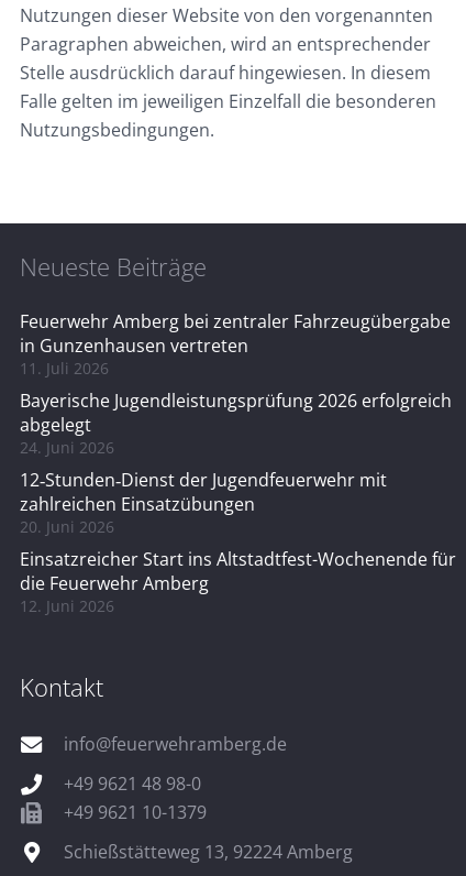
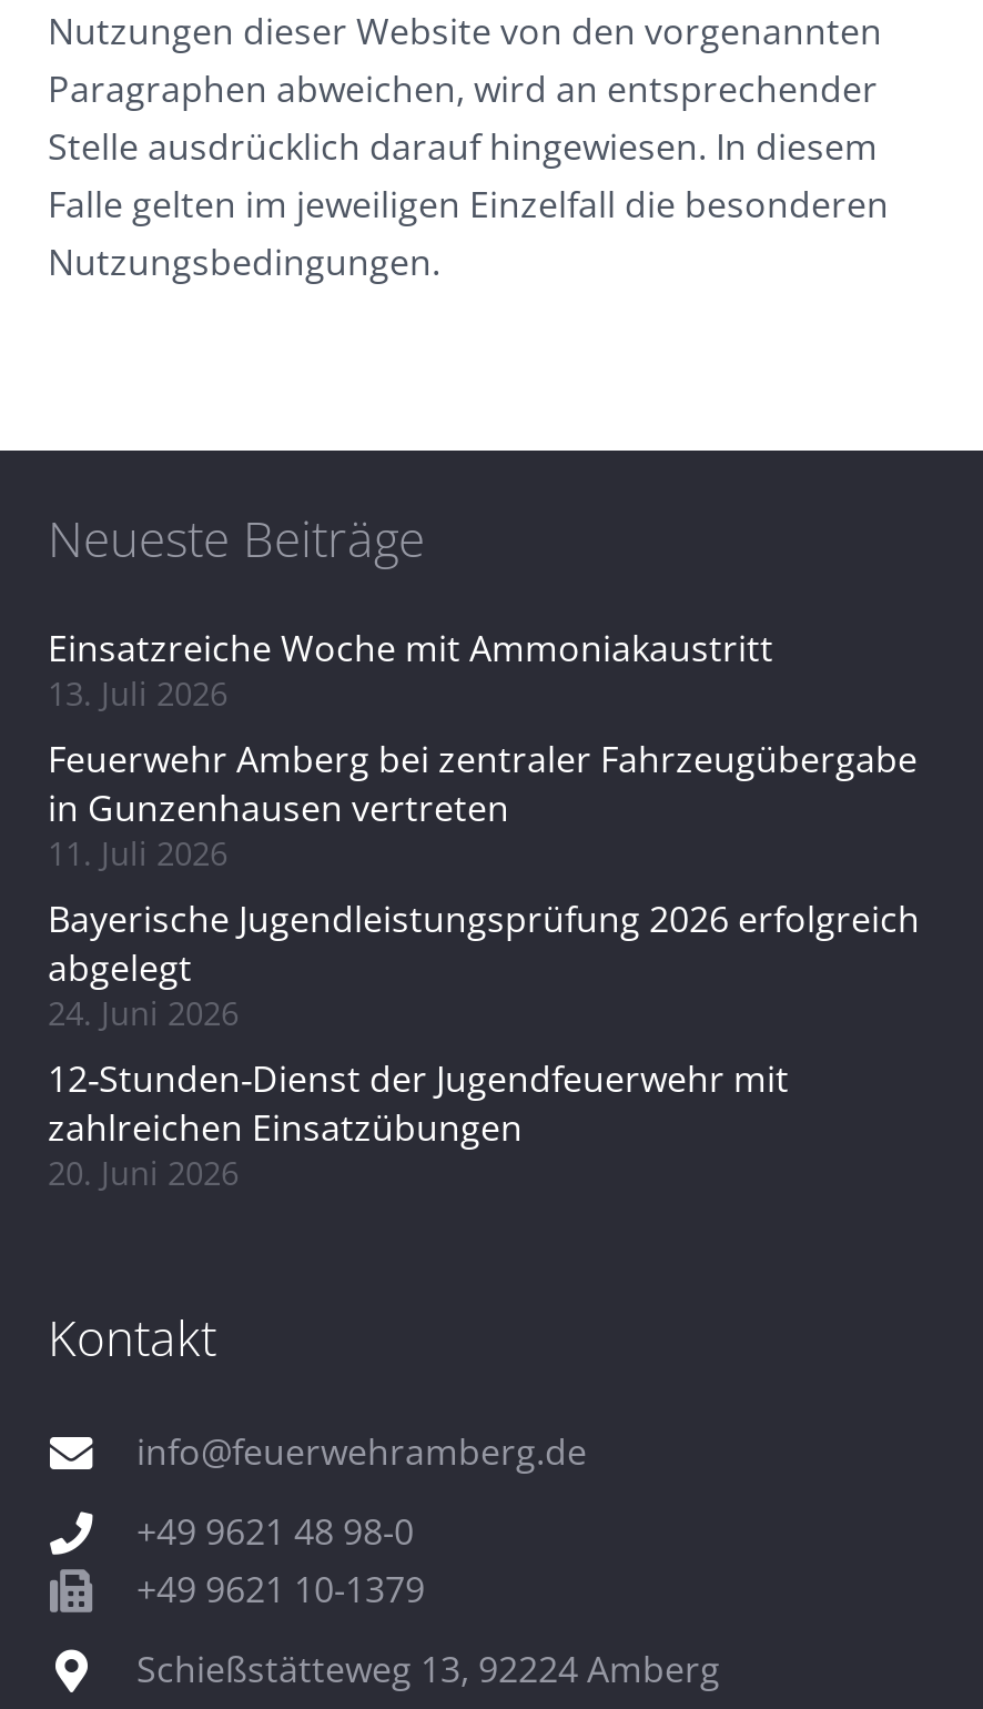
none -> [48,624,773,715] Einsatzreiche Woche mit Ammoniakaustritt | 13. Juli 2026
moved [20,309,452,537] -> [48,735,920,1194]: Feuerwehr Amberg bei zentraler Fahrzeugübergabe | in Gunzenhausen vertreten | 11. Juli 2026 | ... | zahlreichen Einsatzübungen | 20. Juni 2026
[20,547,456,616] Einsatzreicher Start ins Altstadtfest-Wochenende für | die Feuerwehr Amberg | 12. Juni 2026 -> none

